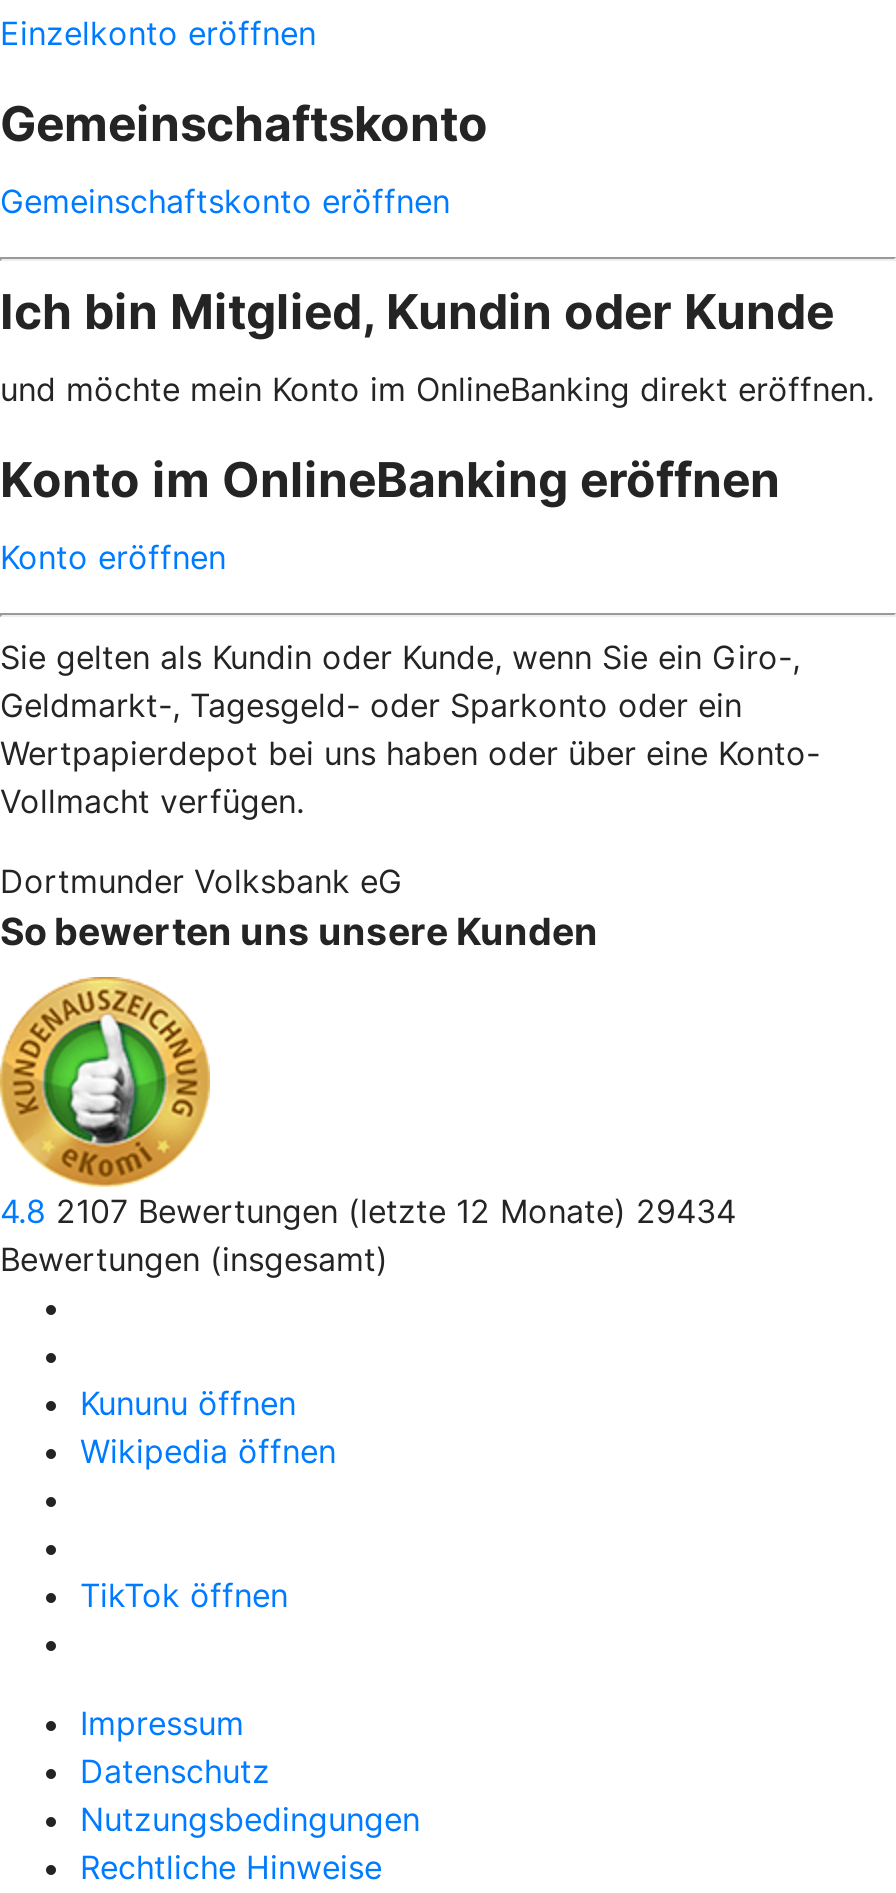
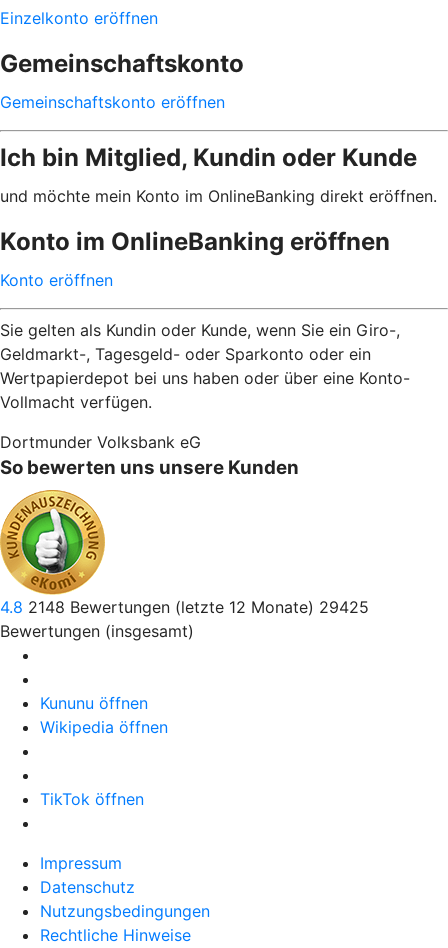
[0,1191,736,1231] 4.8 2107 Bewertungen (letzte 12 Monate) 29434 -> [0,597,369,617] 4.8 2148 Bewertungen (letzte 12 Monate) 29425

